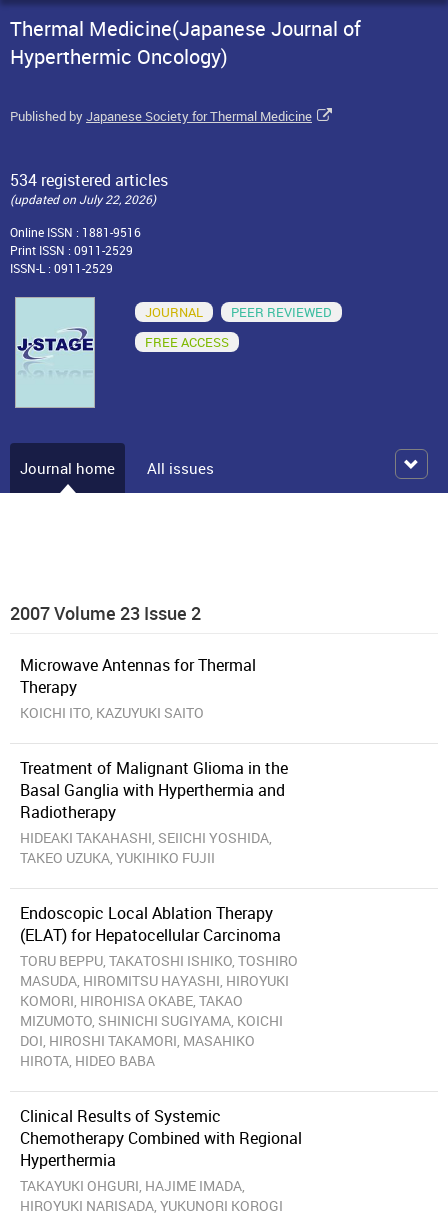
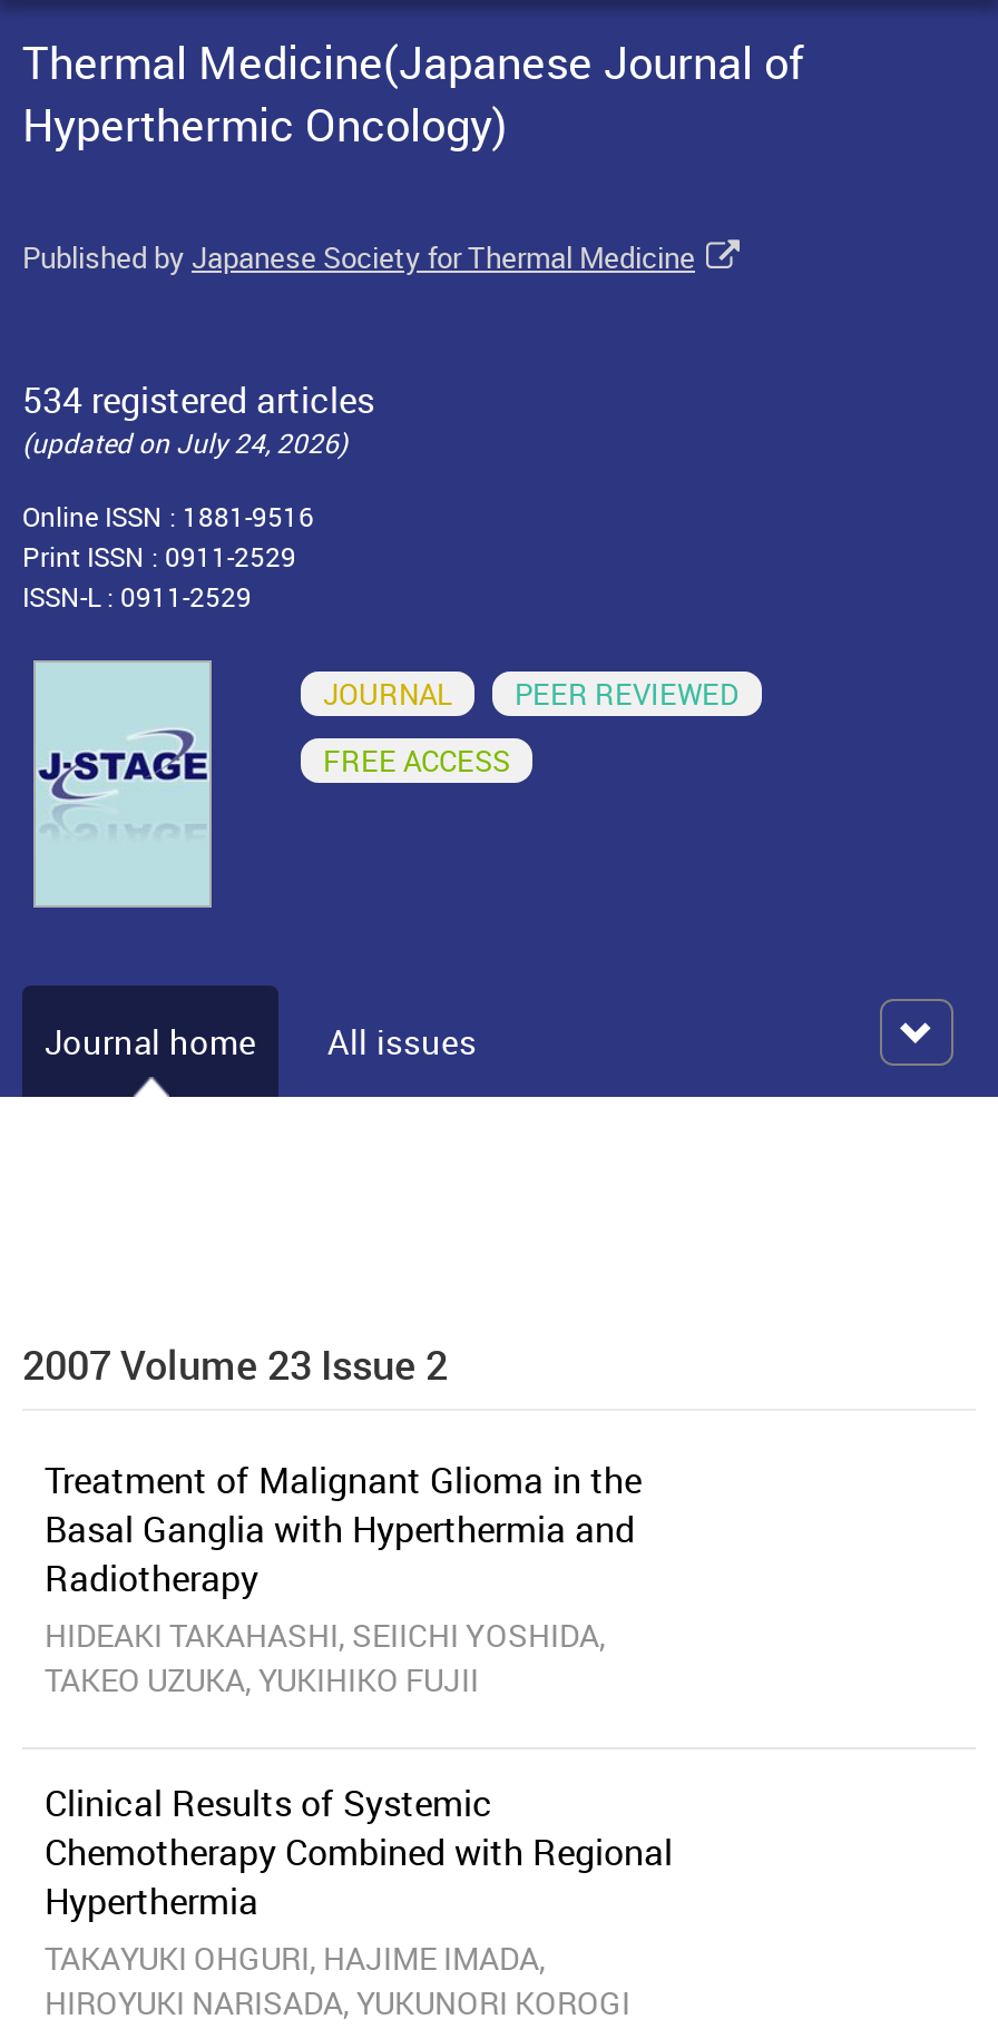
[10,191,156,207] (updated on July 22, 2026) -> [22,424,348,460] (updated on July 24, 2026)
[20,654,256,722] Microwave Antennas for Thermal | Therapy | KOICHI ITO, KAZUYUKI SAITO -> none
[20,902,298,1070] Endoscopic Local Ablation Therapy | (ELAT) for Hepatocellular Carcinoma | TORU BEPPU, TAKATOSHI ISHIKO, TOSHIRO | MASUDA, HIROMITSU HAYASHI, HIROYUKI | KOMORI, HIROHISA OKABE, TAKAO | MIZUMOTO, SHINICHI SUGIYAMA, KOICHI | DOI, HIROSHI TAKAMORI, MASAHIKO | HIROTA, HIDEO BABA -> none

